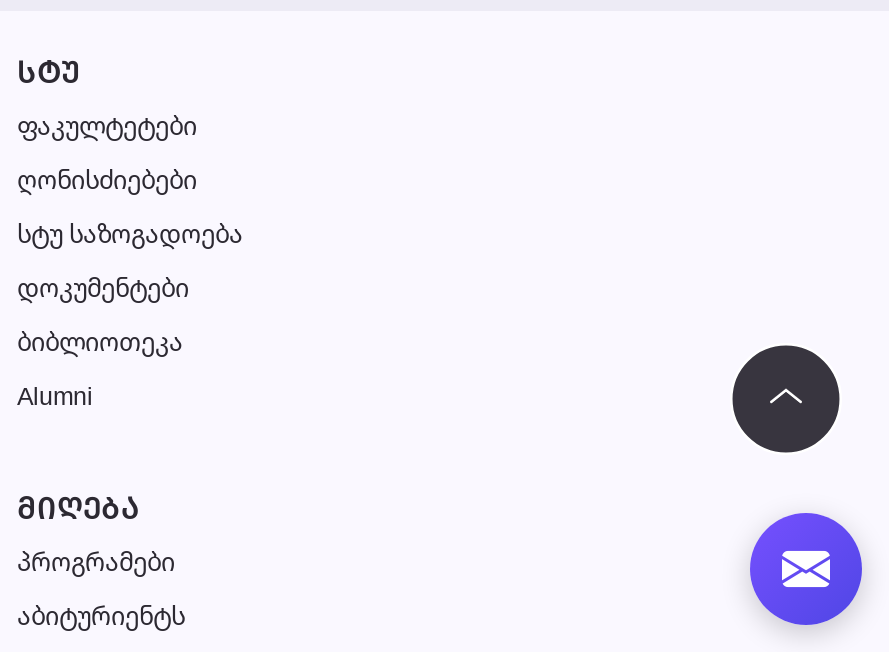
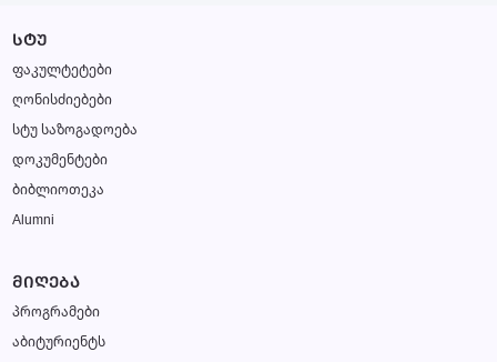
[730,343,842,455] [image] -> none
[746,511,866,633] [image] -> none

